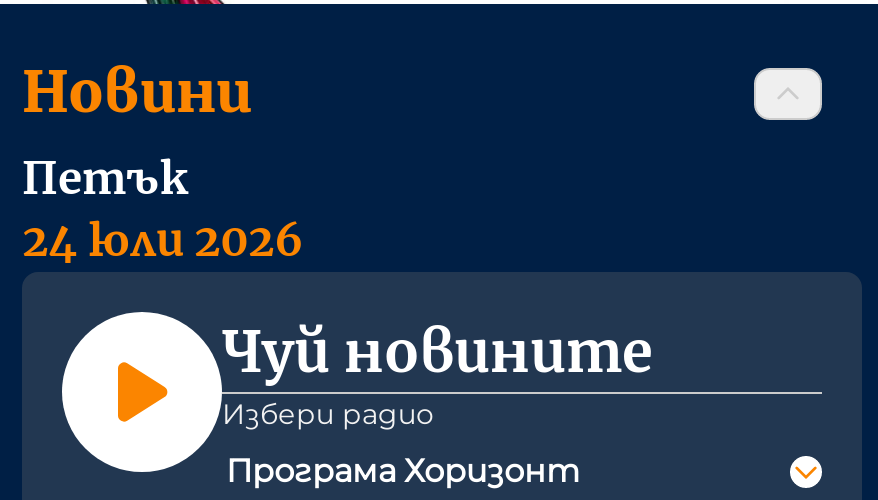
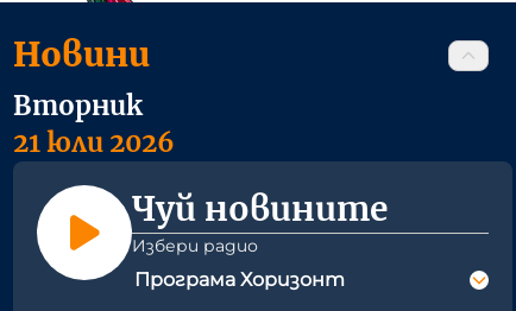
[22,150,304,268] Петък | 24 юли 2026 -> [13,89,175,159] Вторник | 21 юли 2026

